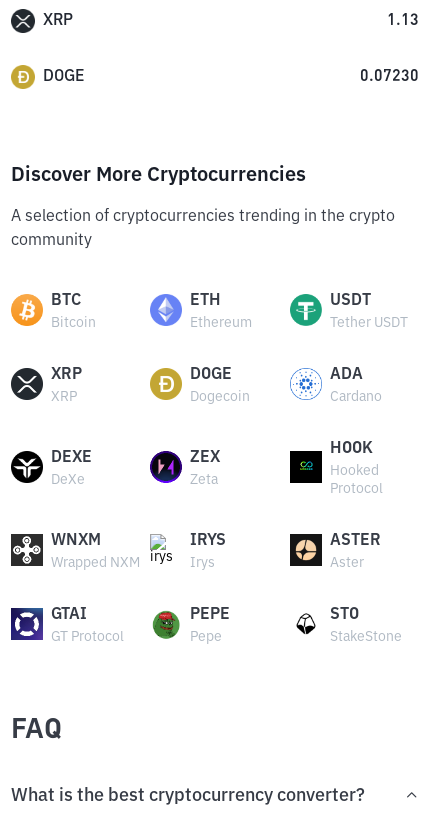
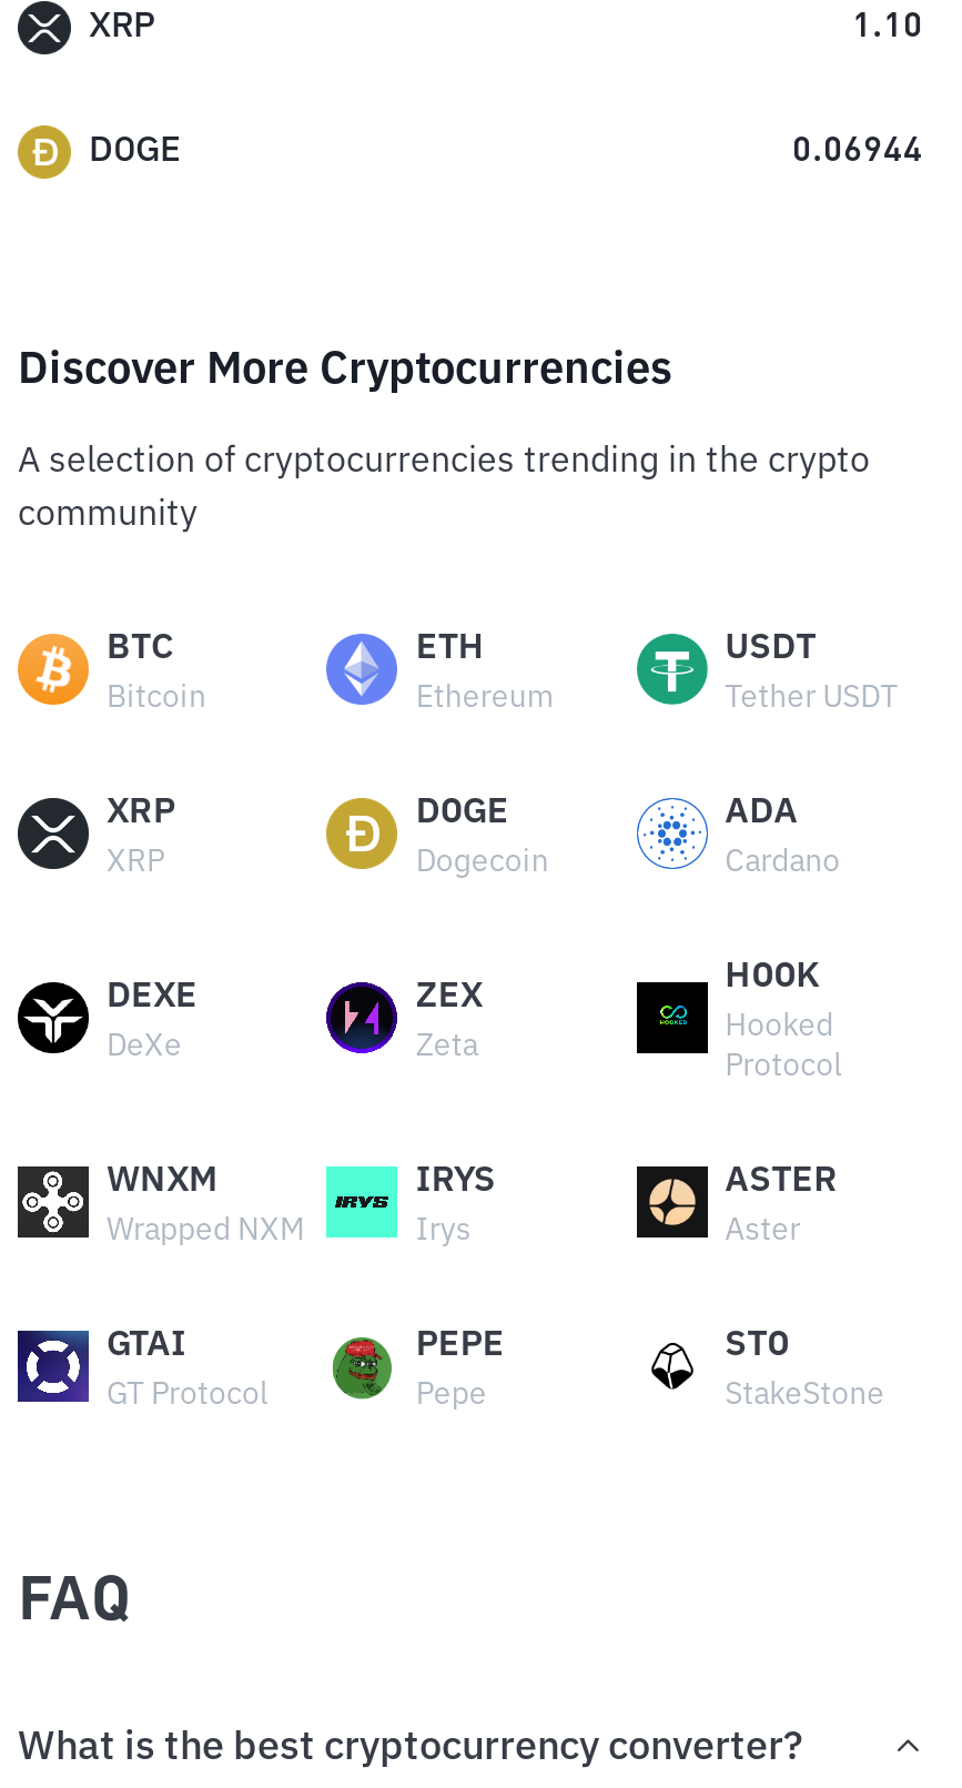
[387,13,419,29] 1.13 -> [852,10,923,46] 1.10
[360,69,419,85] 0.07230 -> [792,134,923,170] 0.06944
[149,534,182,566] [image] -> [324,1164,399,1240] [image]

